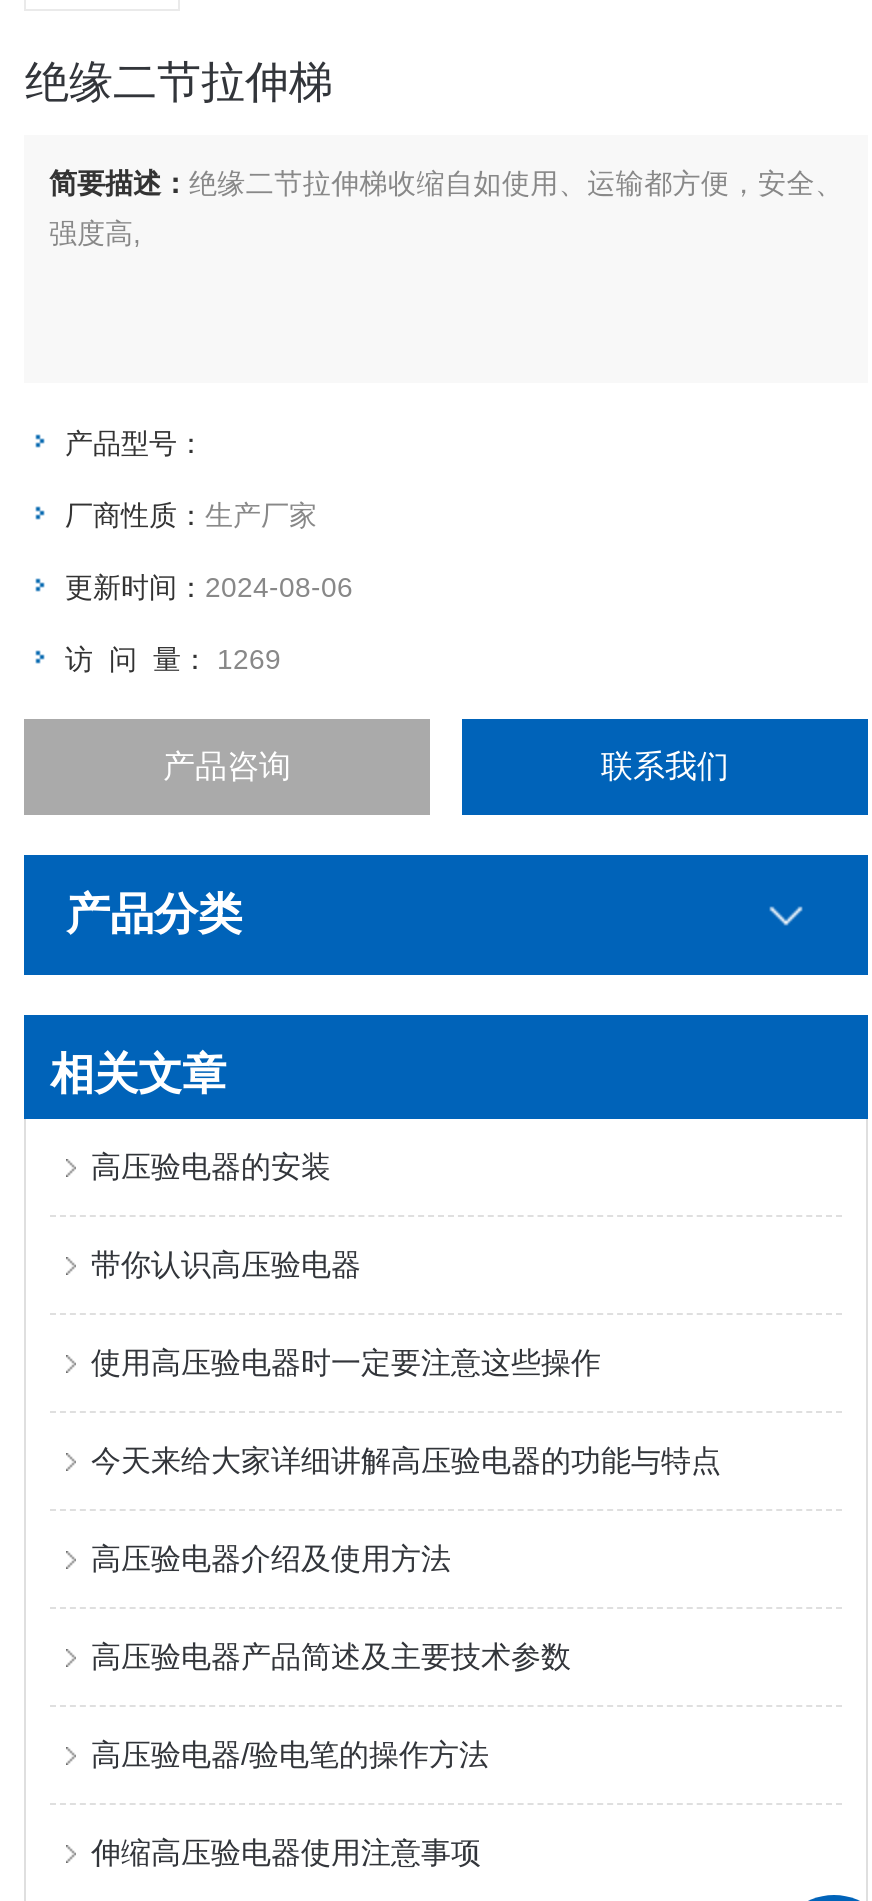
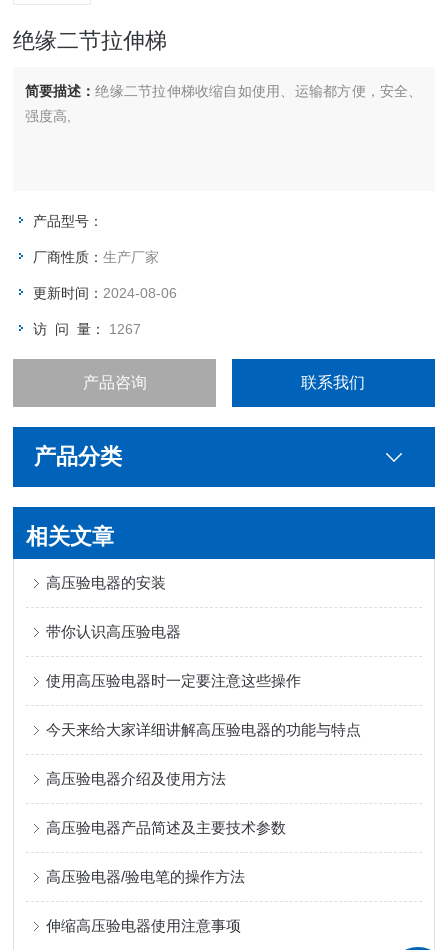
[65,643,281,675] 访 问 量：1269 -> [33,321,141,337] 访 问 量：1267

